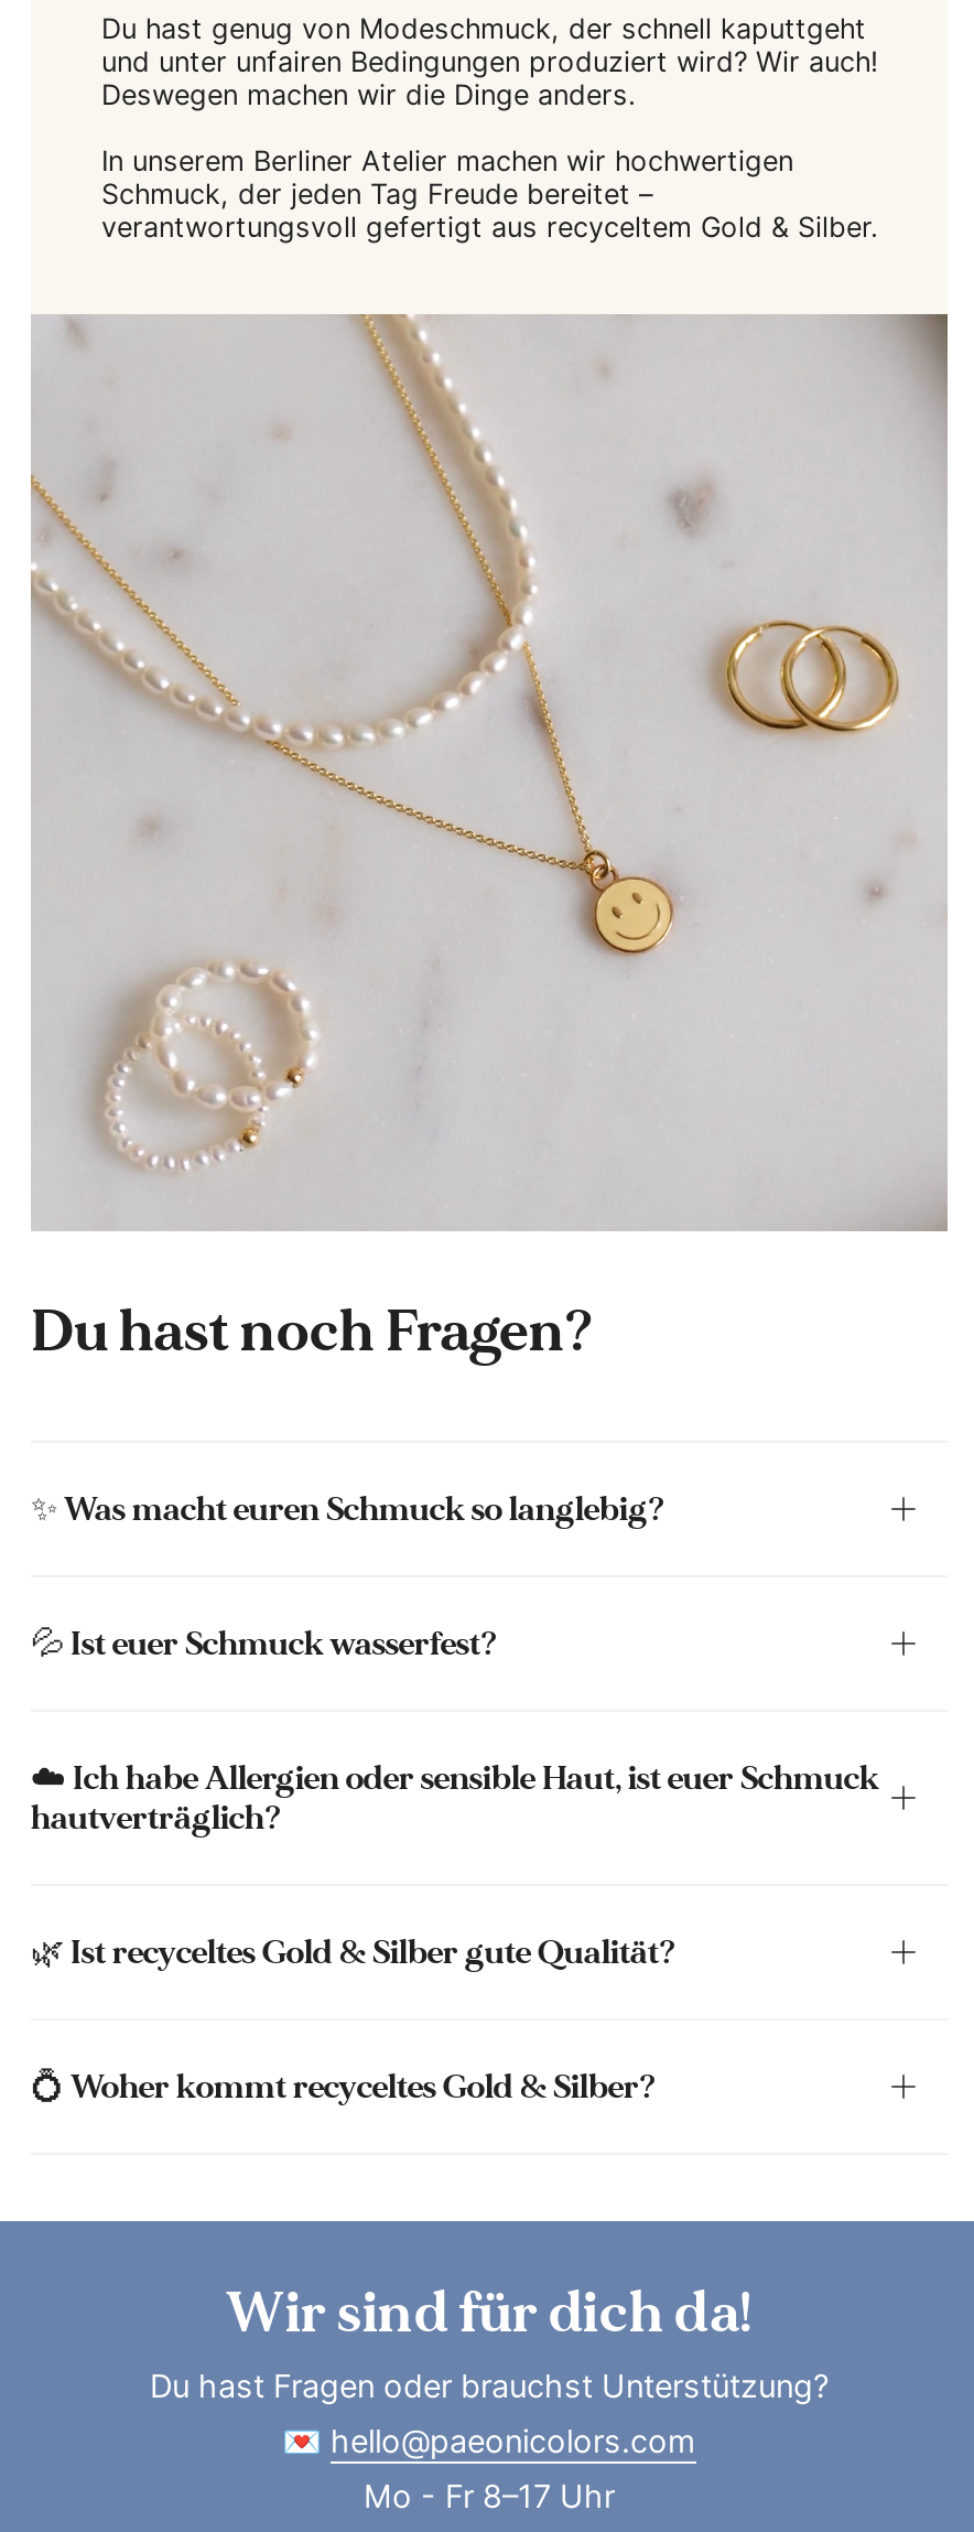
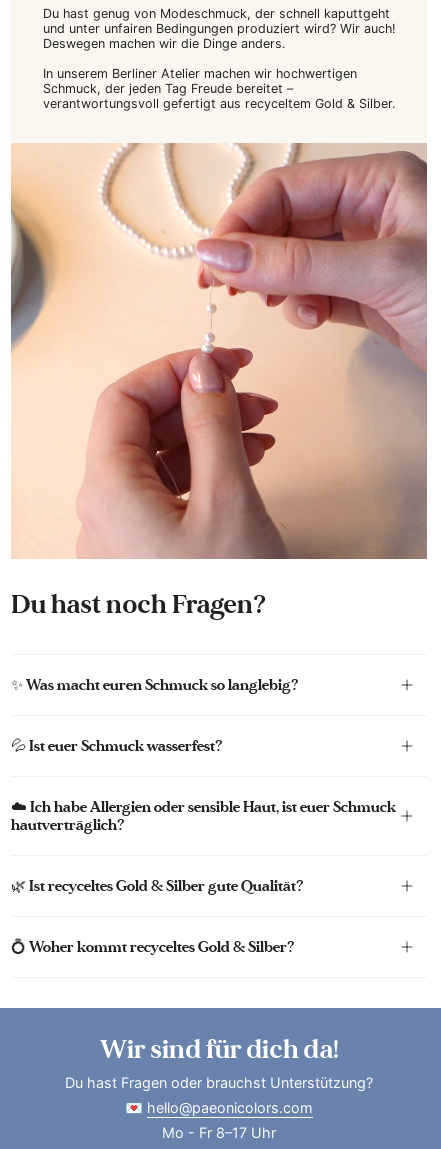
[31,312,950,1231] [image] -> [11,143,427,559] [image]

